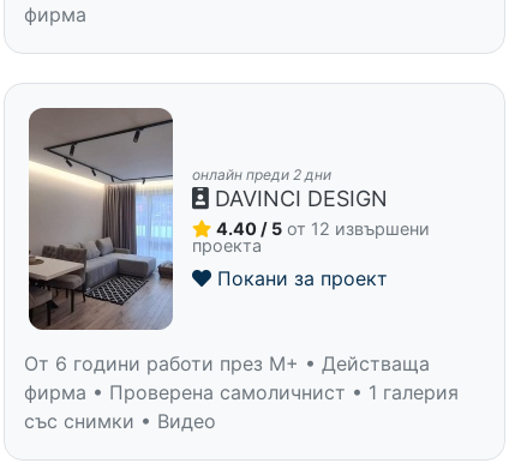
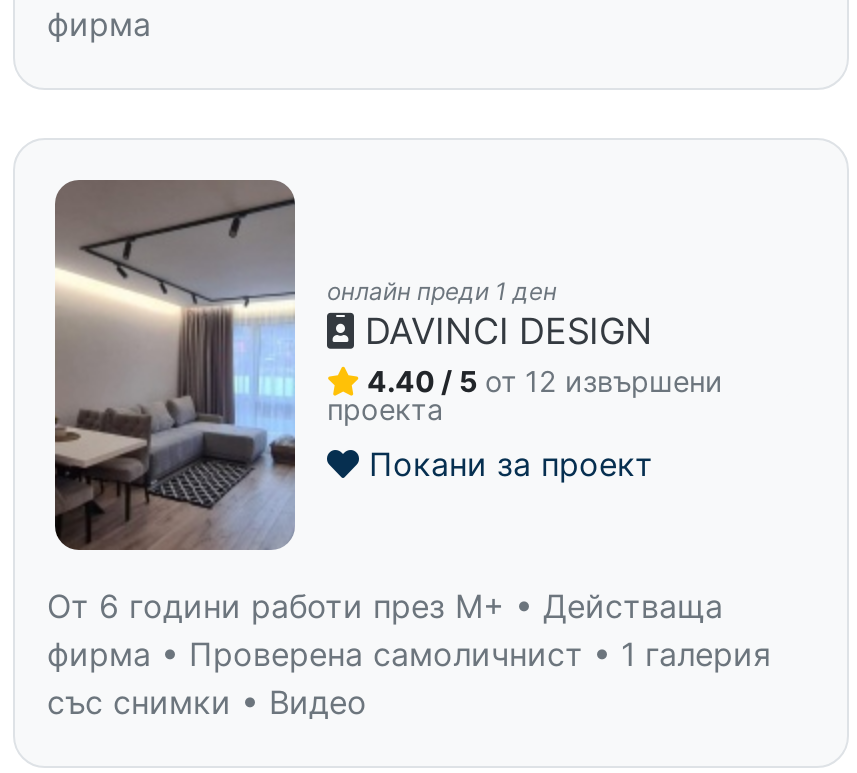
[192,165,331,183] онлайн преди 2 дни -> [327,276,557,306] онлайн преди 1 ден

